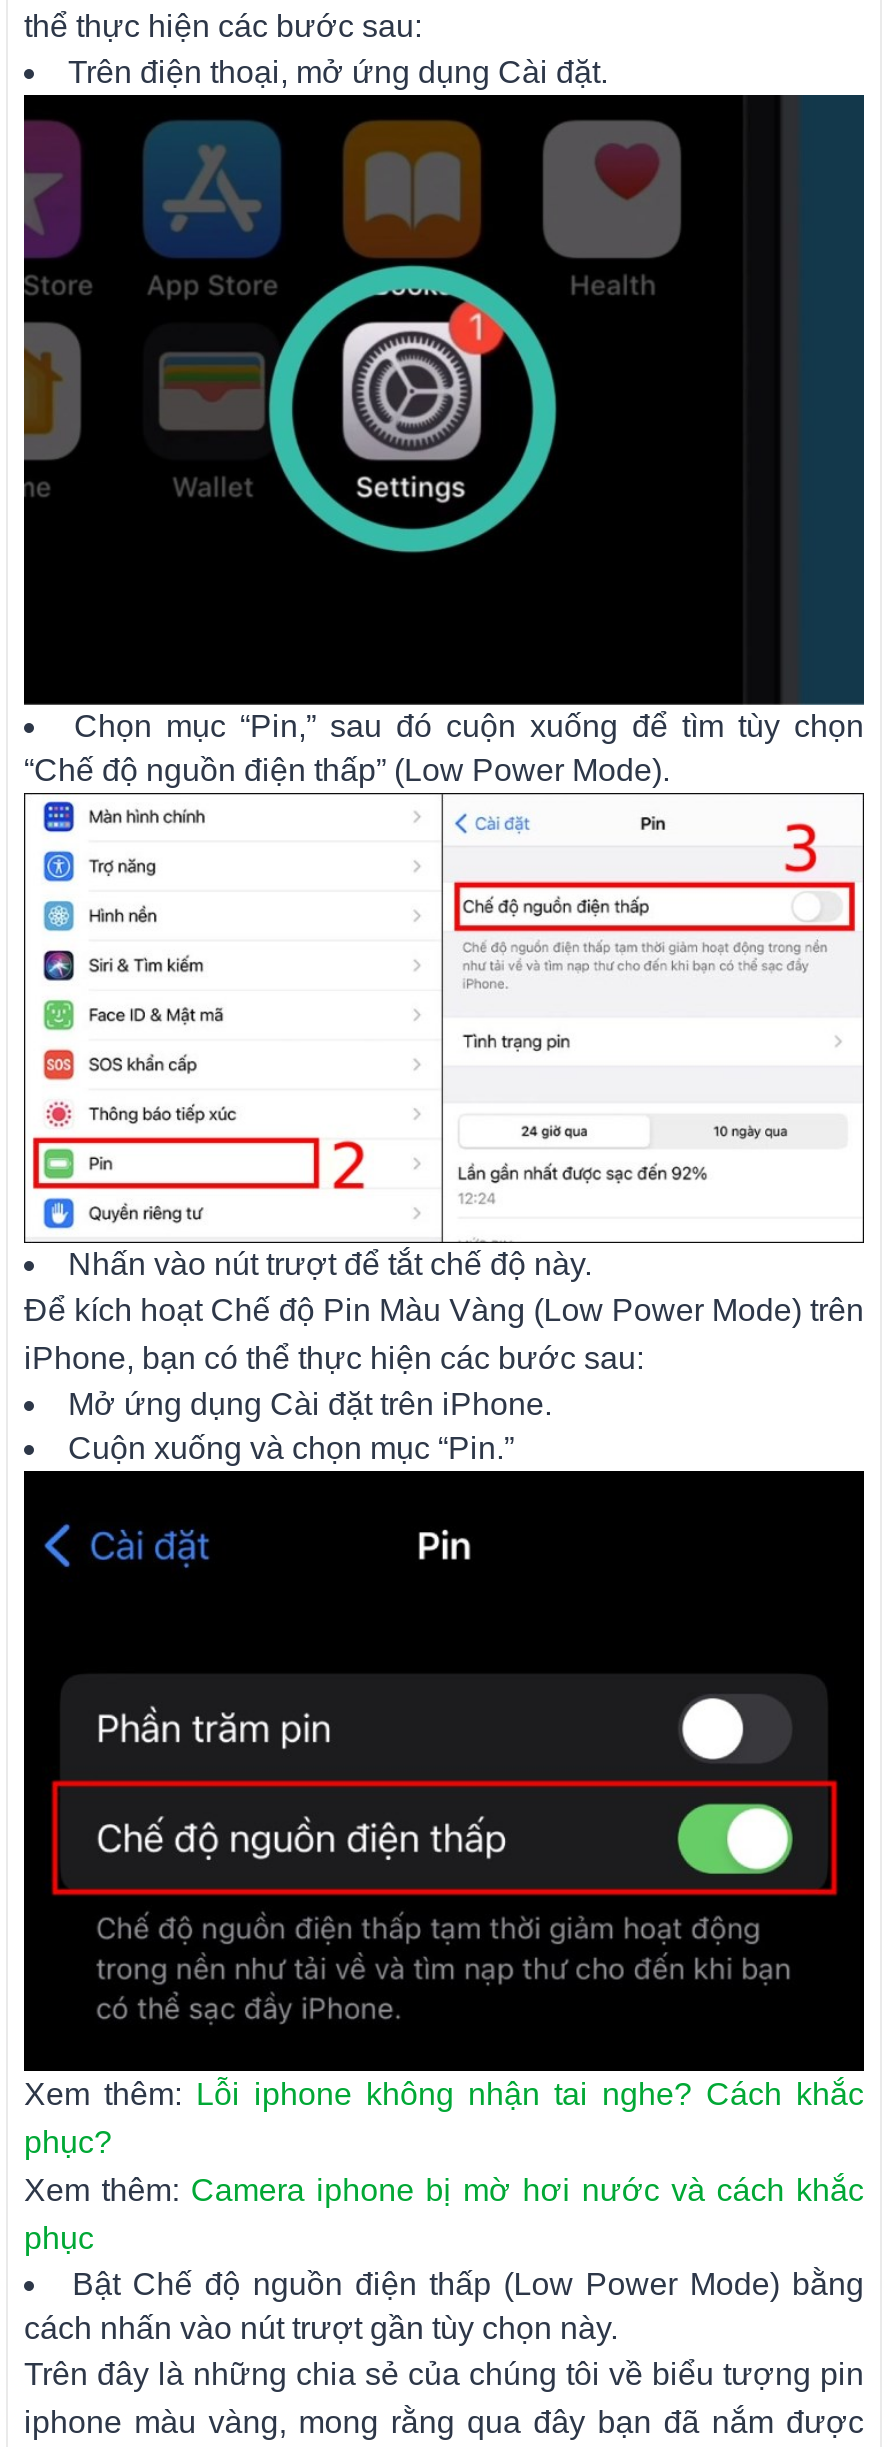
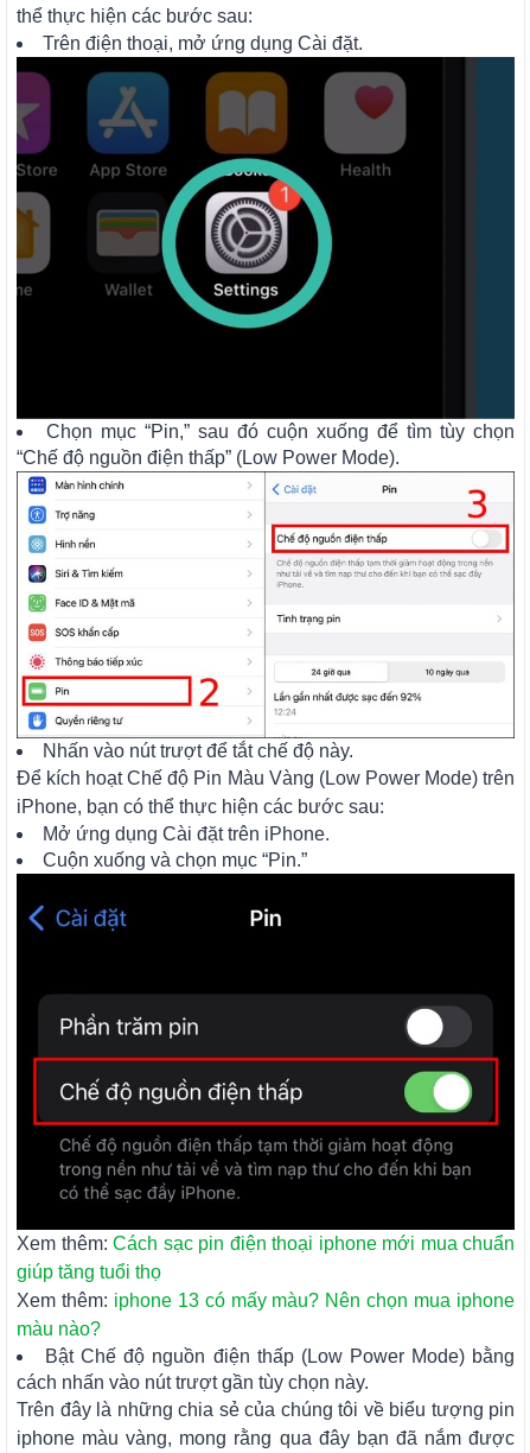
[24,2076,864,2254] Xem thêm: Lỗi iphone không nhận tai nghe? Cách khắc | phục? | Xem thêm: Camera iphone bị mờ hơi nước và cách khắc | phục -> [17,1233,515,1339] Xem thêm: Cách sạc pin điện thoại iphone mới mua chuẩn | giúp tăng tuổi thọ | Xem thêm: iphone 13 có mấy màu? Nên chọn mua iphone | màu nào?

